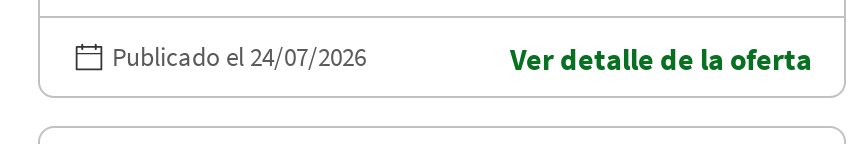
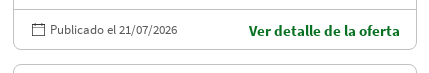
[112,39,366,73] Publicado el 24/07/2026 -> [50,21,177,38] Publicado el 21/07/2026

